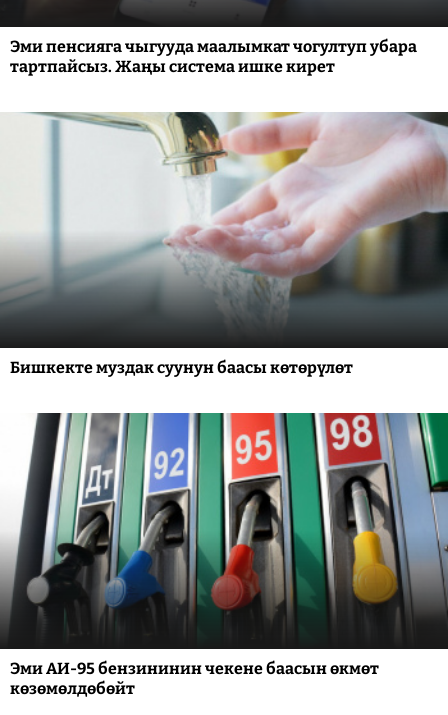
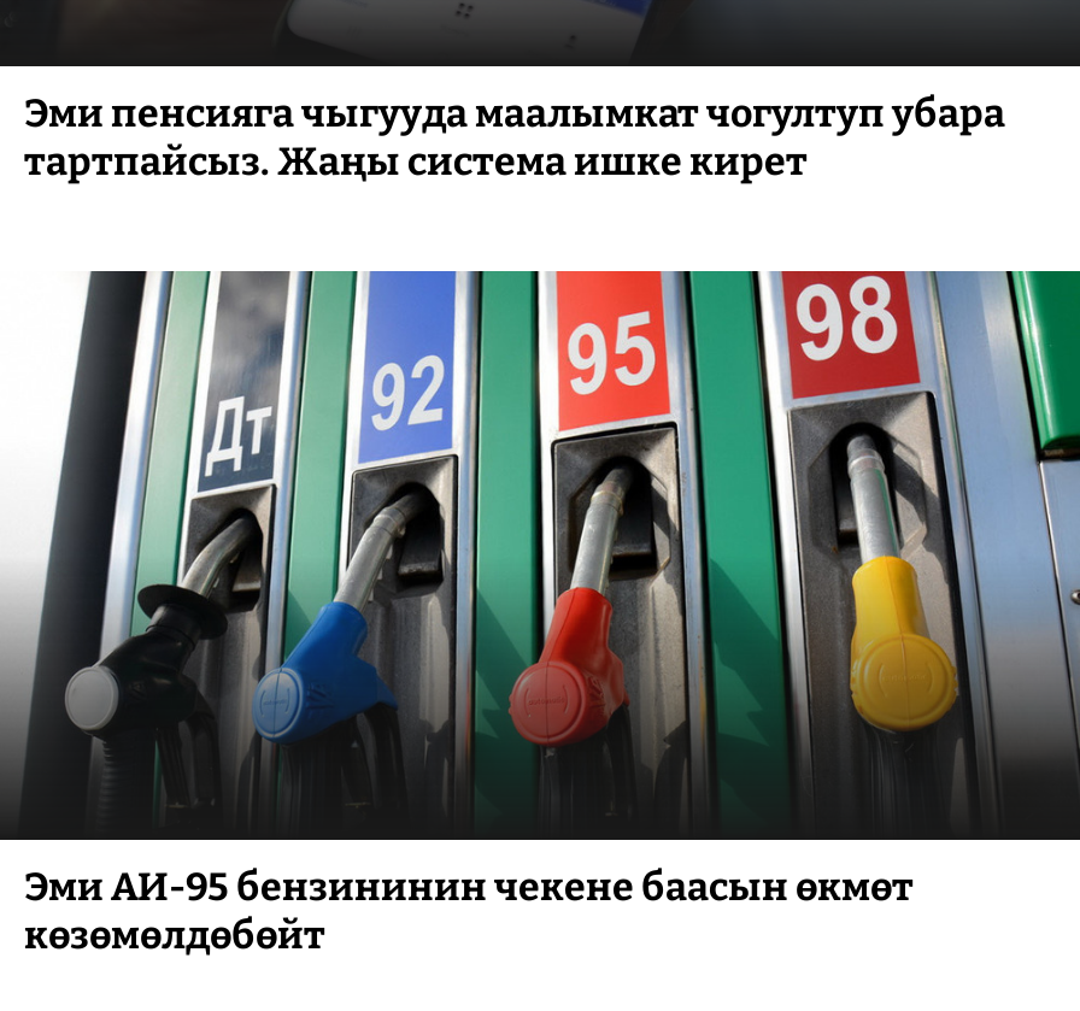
[10,111,445,377] [image] | Бишкекте муздак суунун баасы көтөрүлөт -> none

